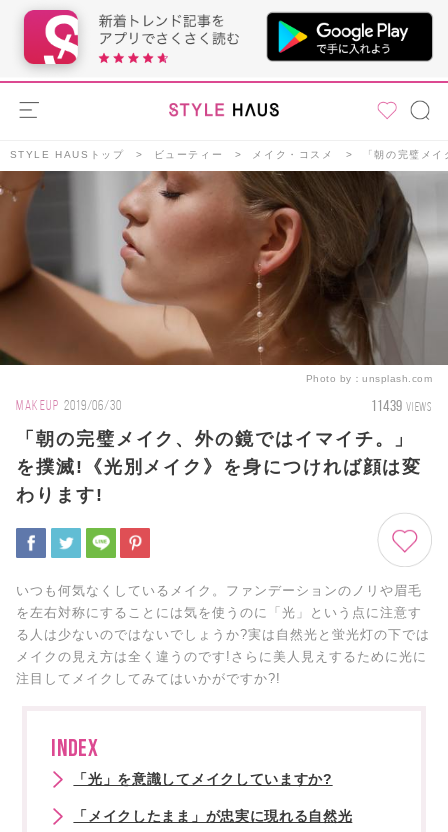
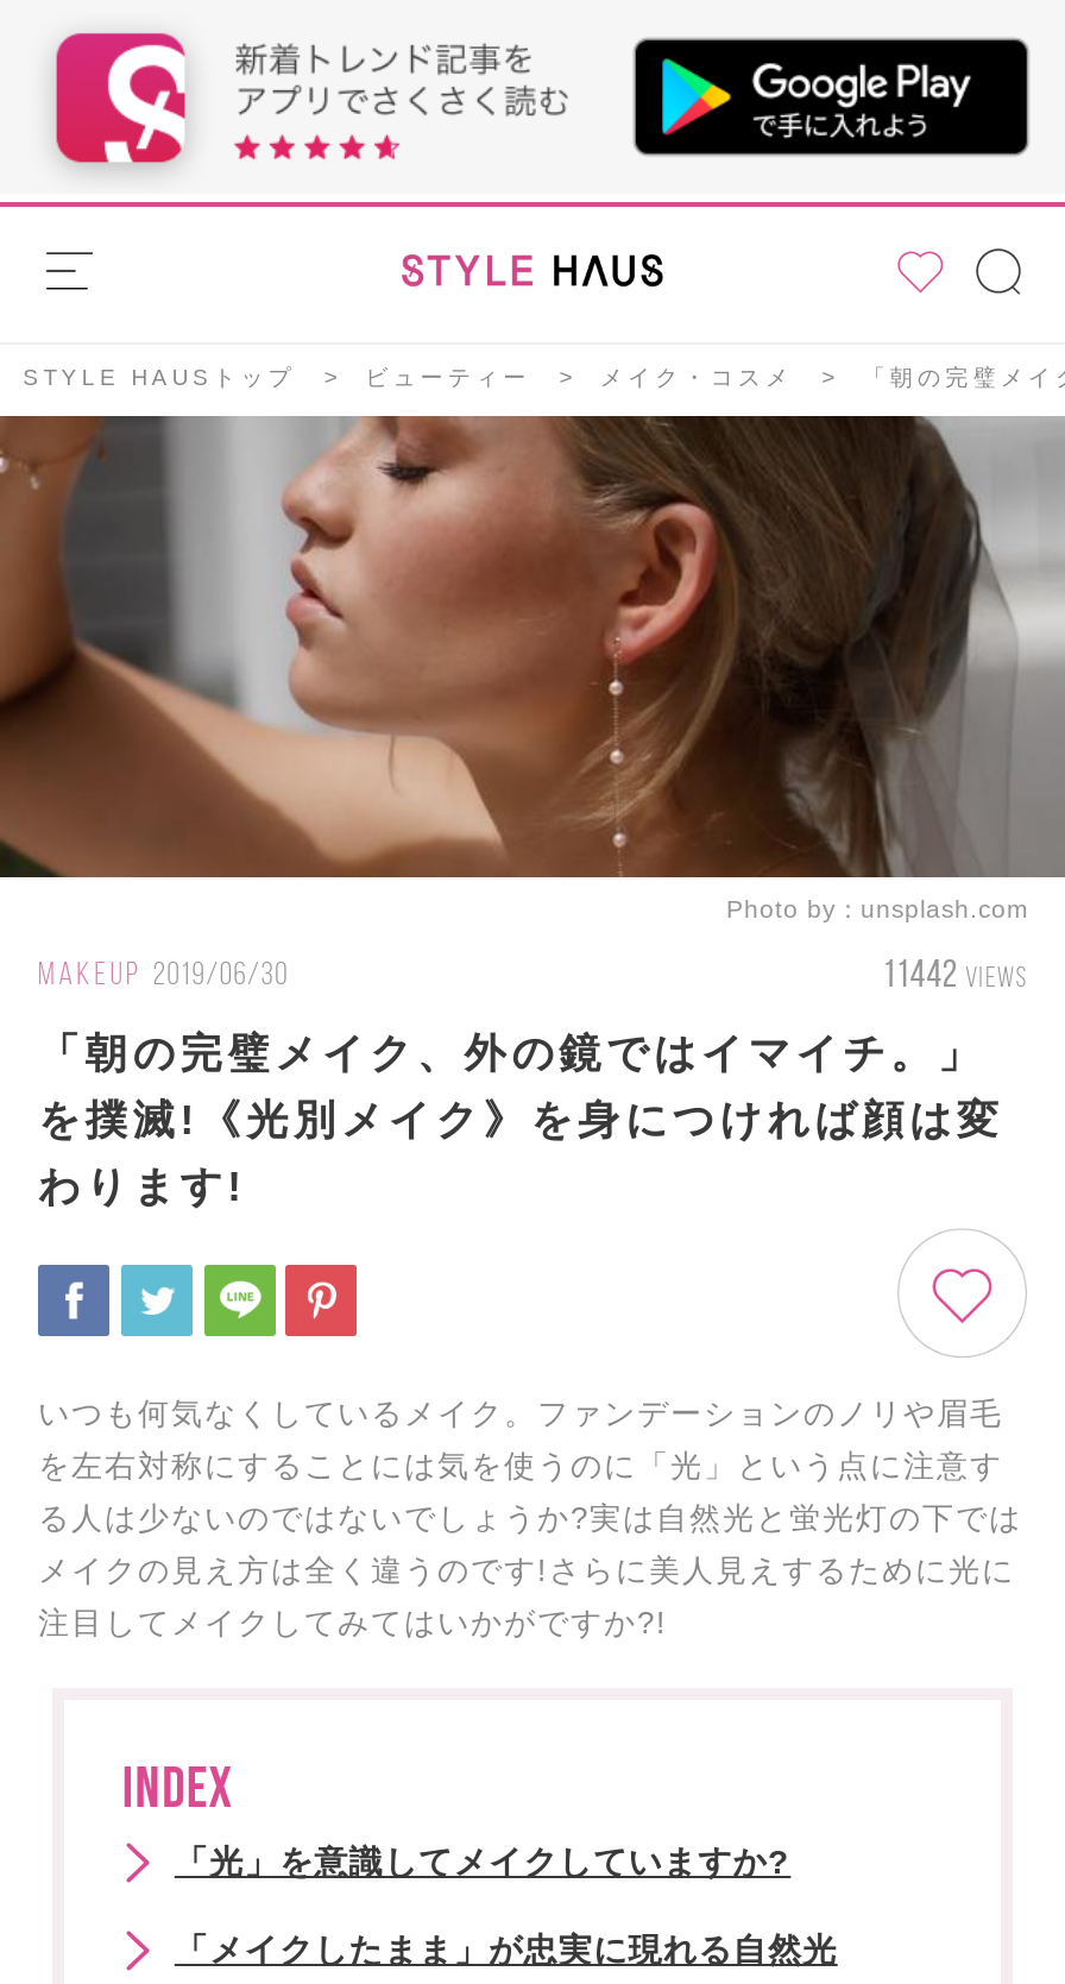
[371,397,432,414] 11439 VIEWS -> [882,953,1027,994] 11442 VIEWS

